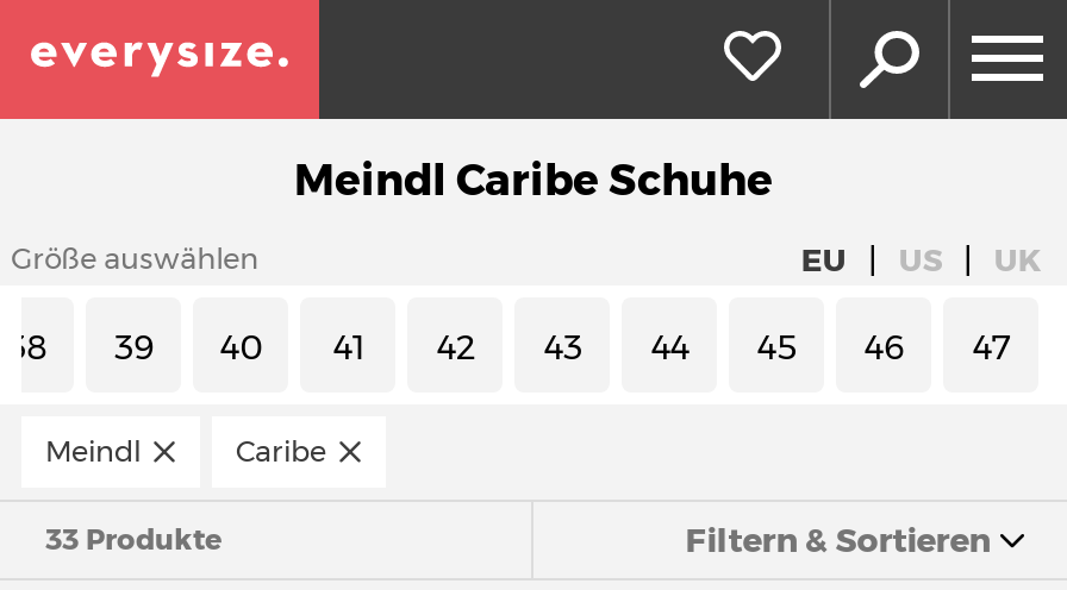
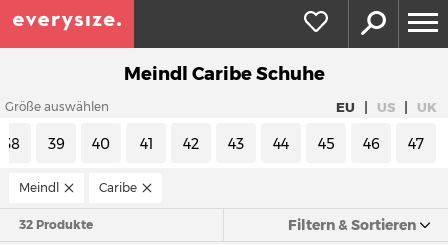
[45,521,221,557] 33 Produkte -> [19,217,93,232] 32 Produkte

